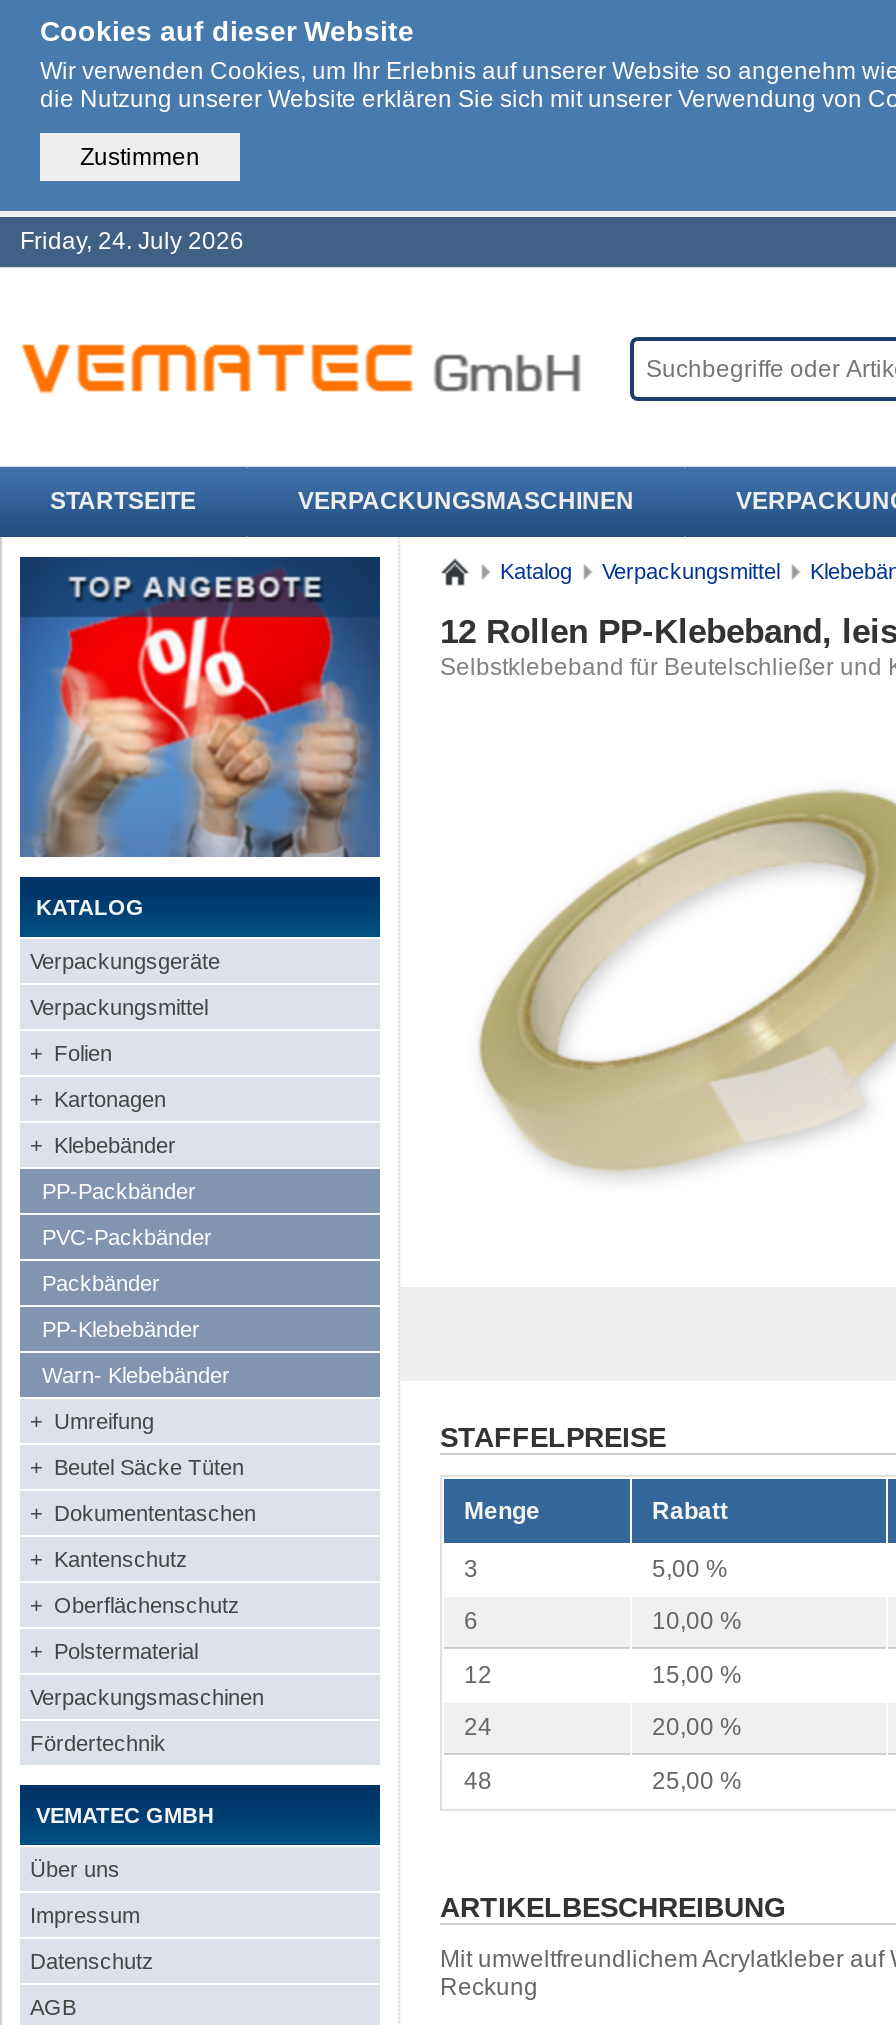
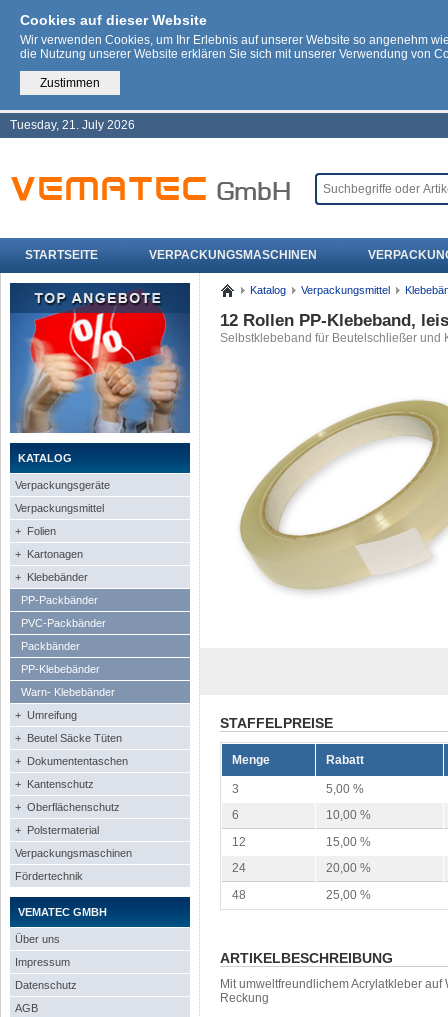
[20,227,244,255] Friday, 24. July 2026 -> [10,118,135,132] Tuesday, 21. July 2026

